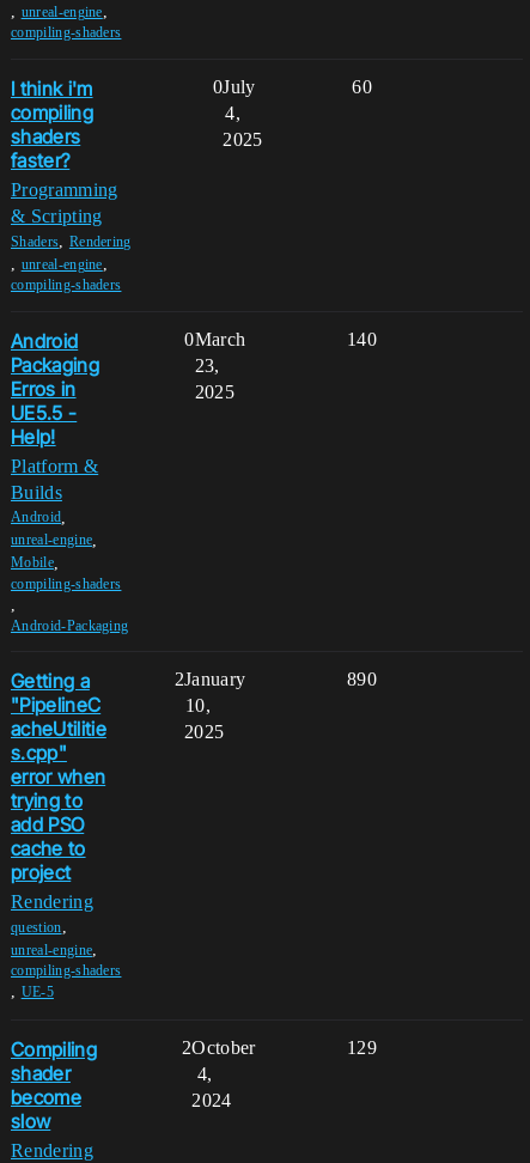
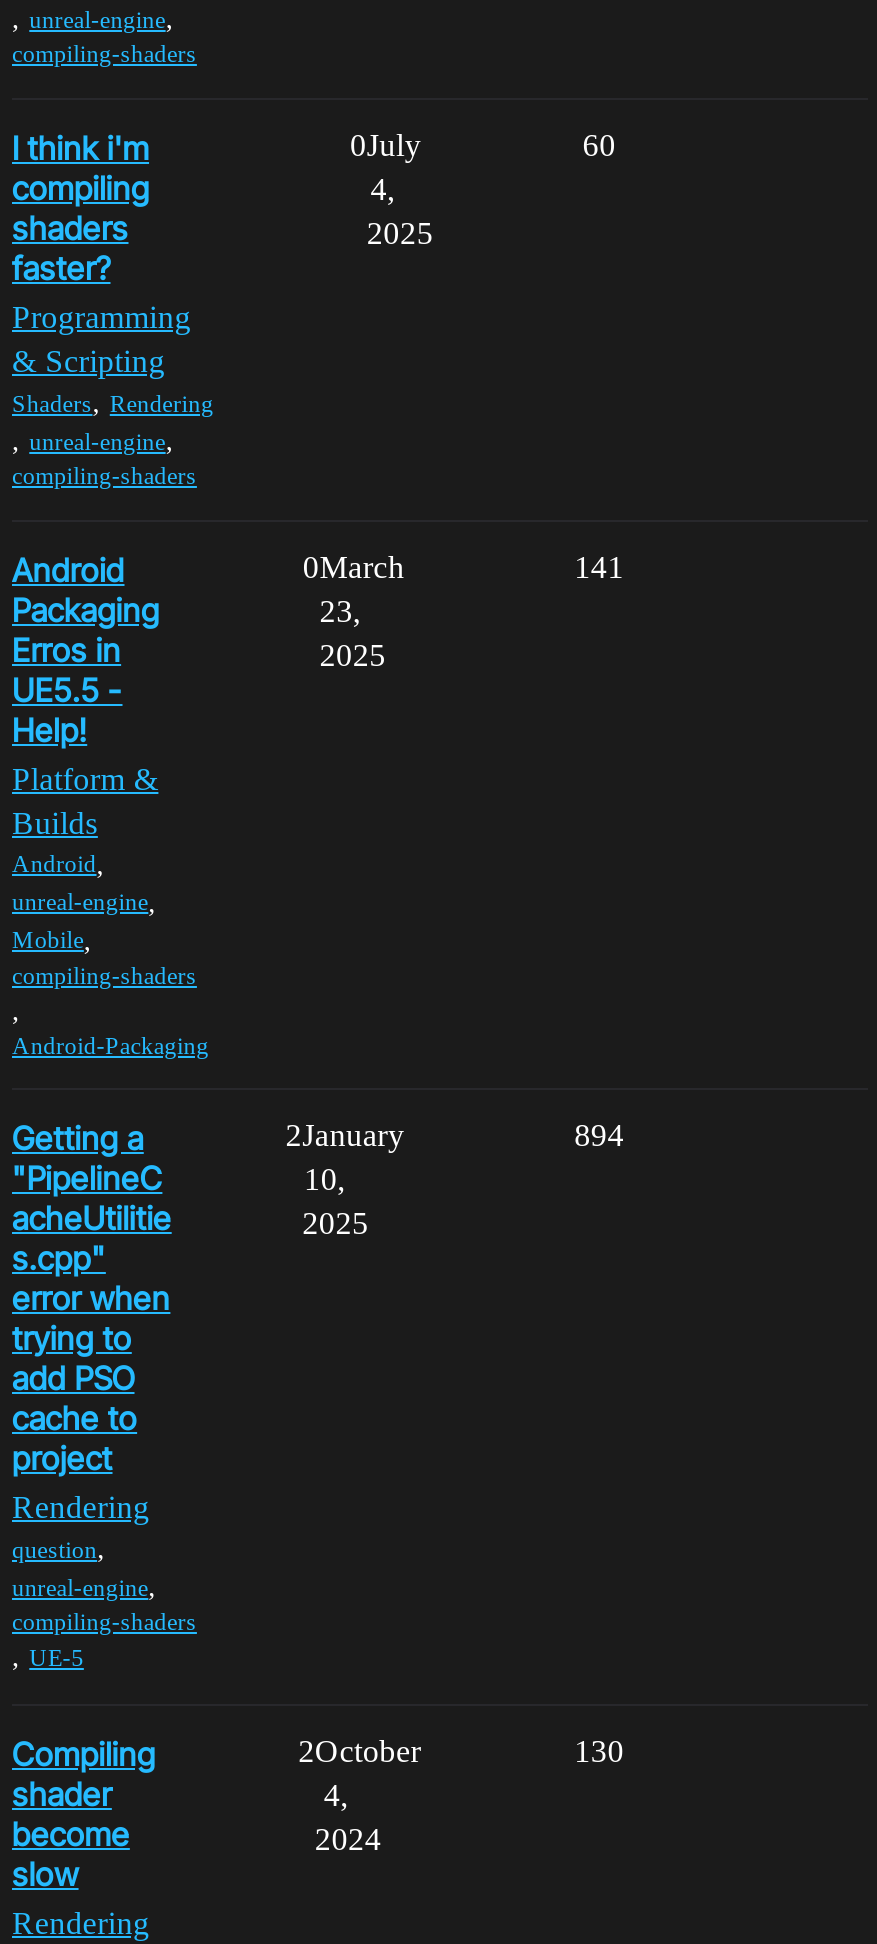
[347,329,377,349] 140 -> [574,550,624,584] 141
[347,669,377,690] 890 -> [574,1119,624,1153] 894
[347,1037,377,1058] 129 -> [574,1734,624,1768] 130

